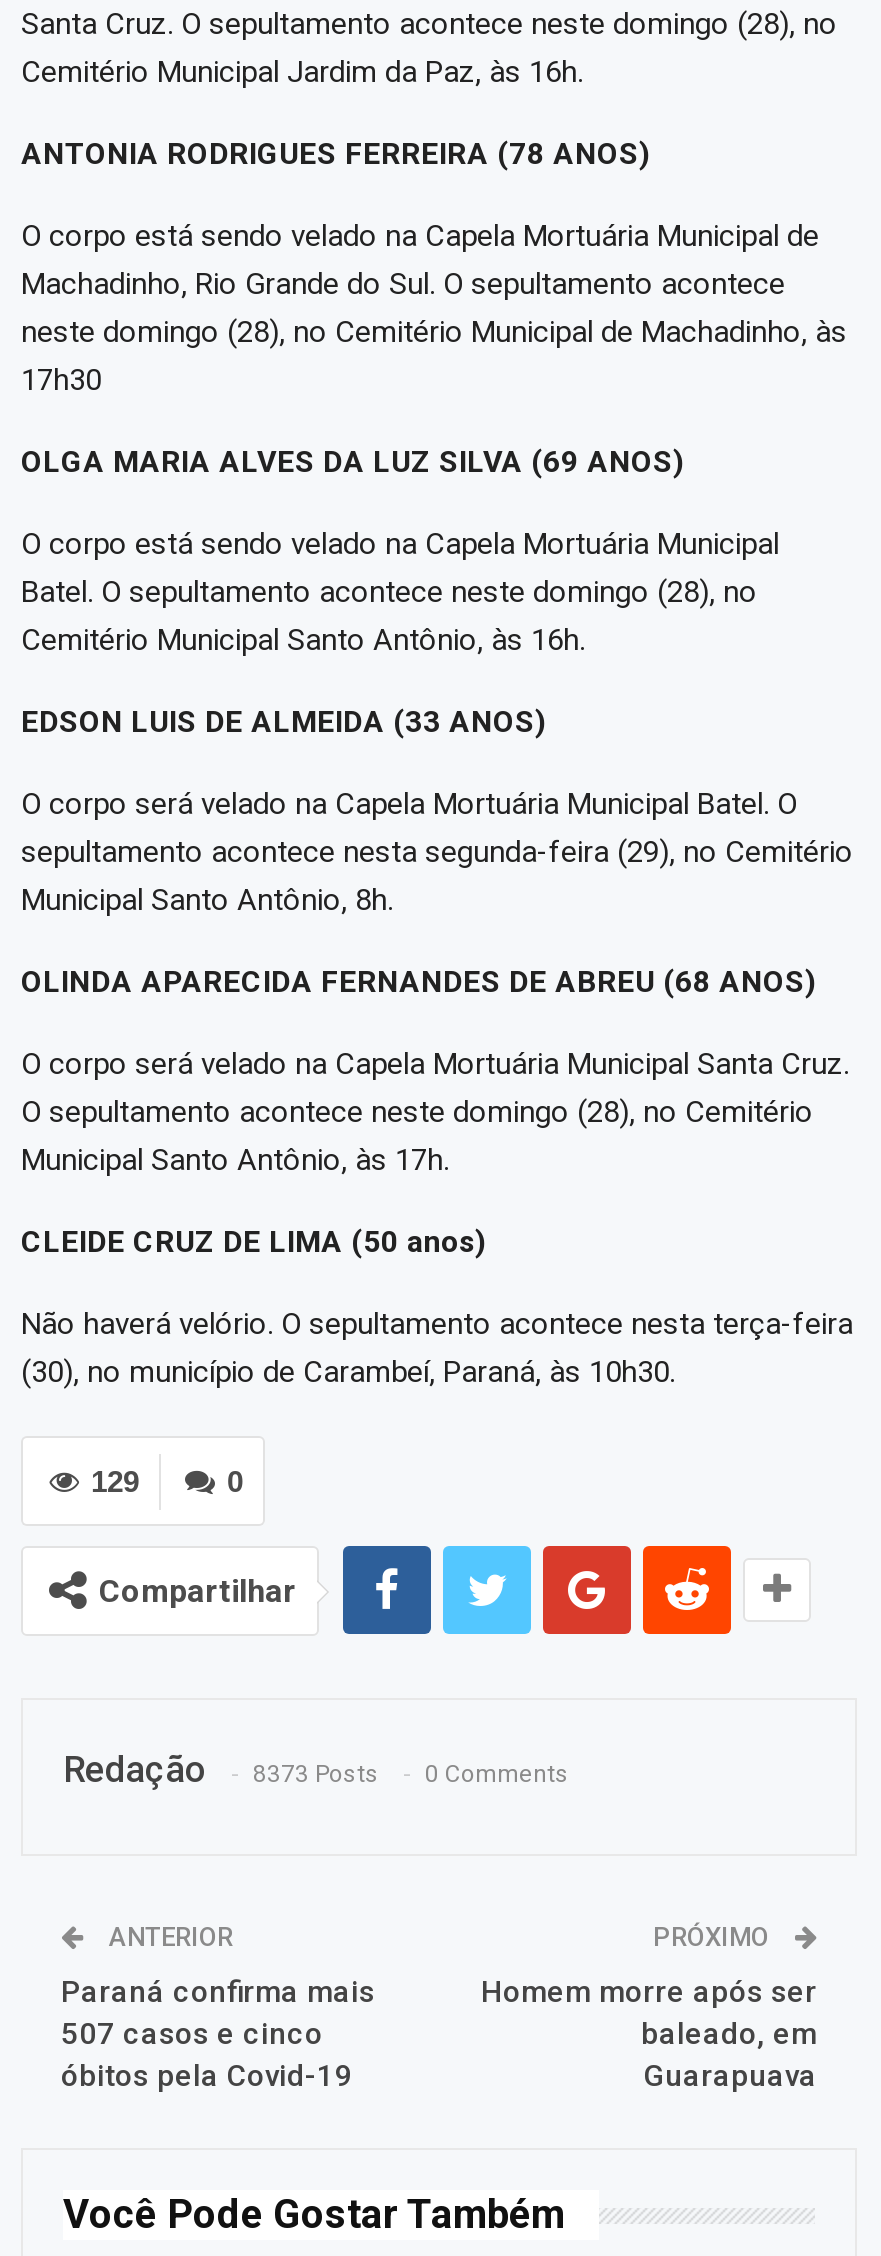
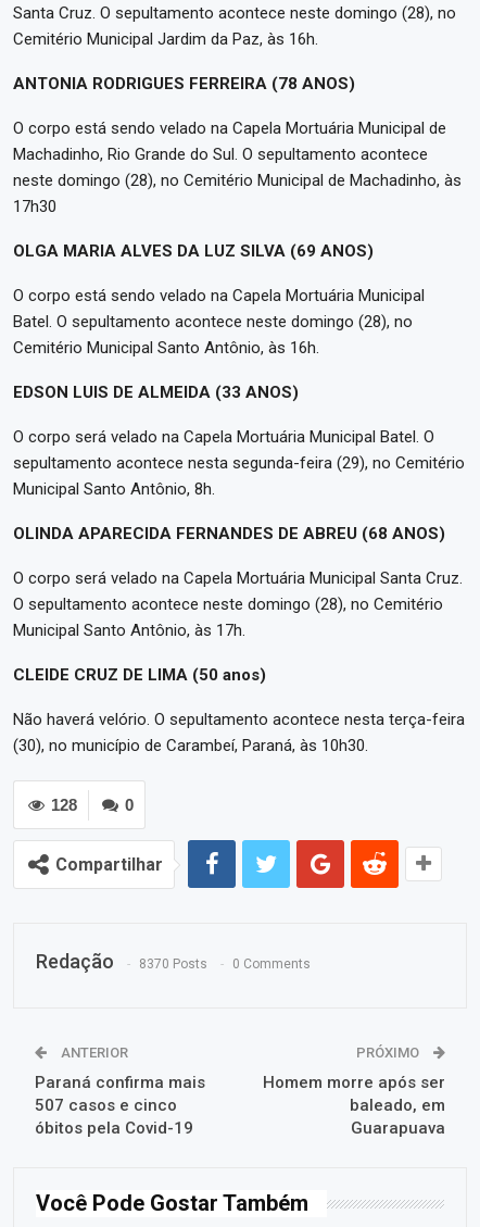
[91,1464,139,1498] 129 -> [51,796,77,814] 128
[63,1748,569,1790] Redação 8373 Posts 0 Comments -> [36,950,311,973] Redação 8370 Posts 0 Comments

